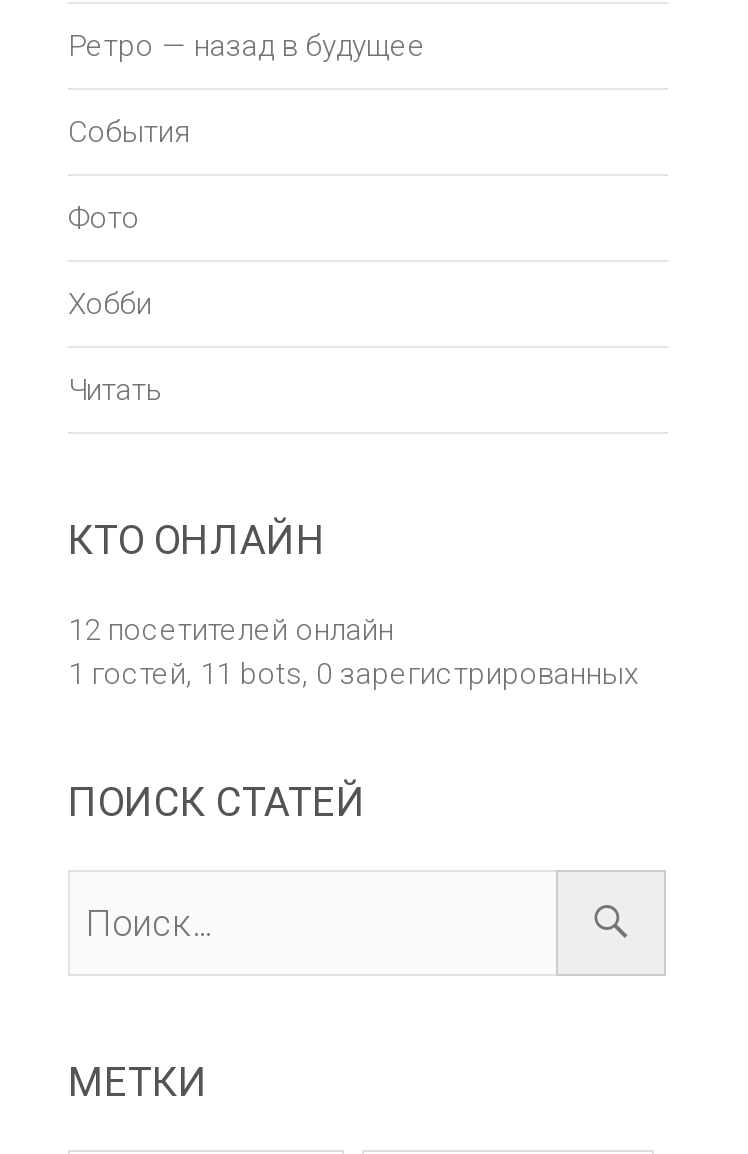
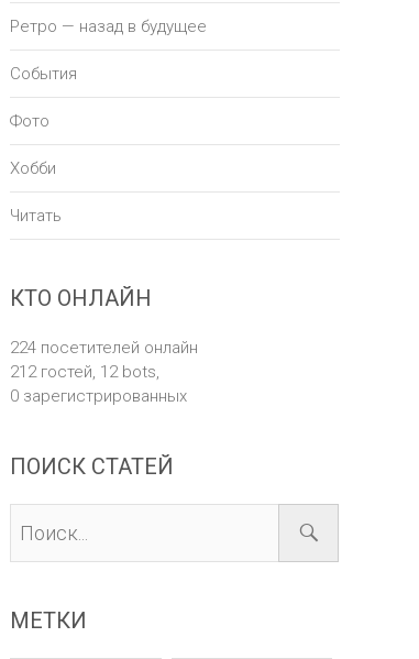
[68,613,638,693] 12 посетителей онлайн | 1 гостей, 11 bots, 0 зарегистрированных -> [10,337,198,405] 224 посетителей онлайн | 212 гостей, 12 bots, | 0 зарегистрированных

